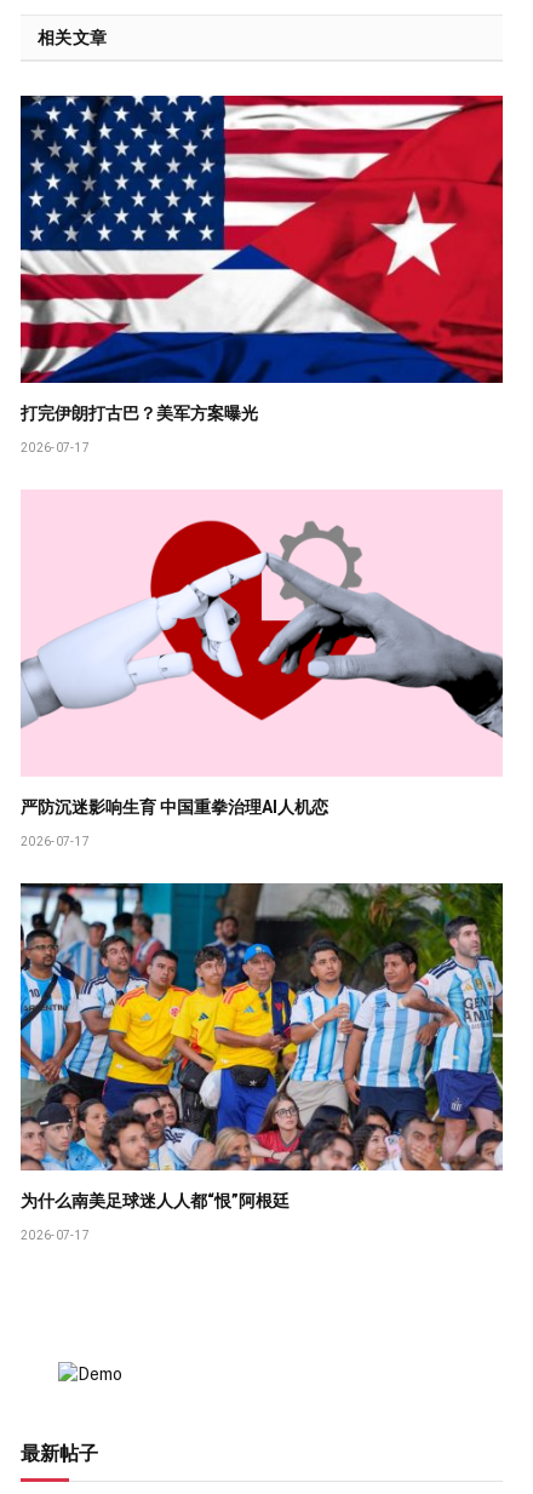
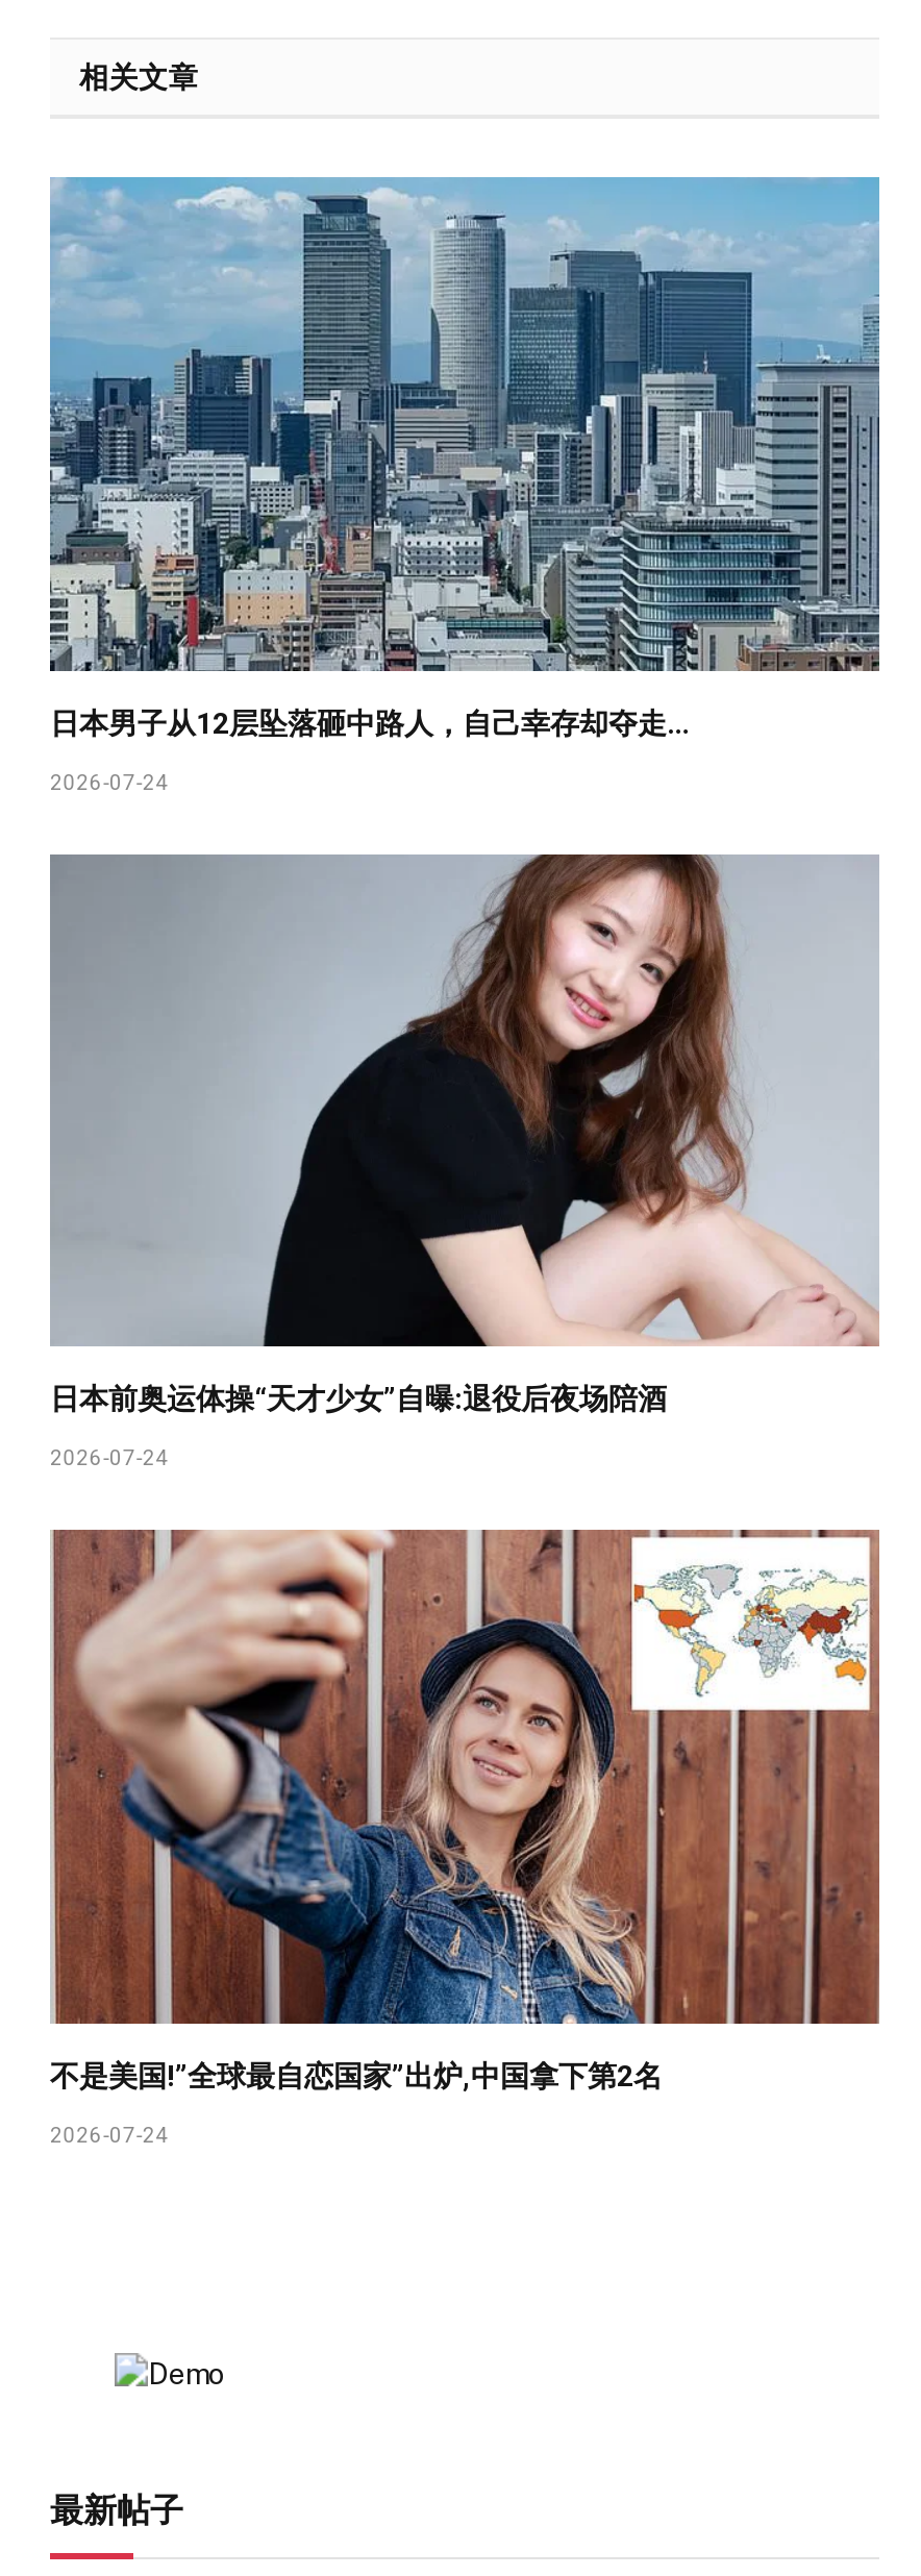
[19,95,504,423] [image] | 打完伊朗打古巴？美军方案曝光 -> [48,176,881,739] [image] | 日本男子从12层坠落砸中路人，自己幸存却夺走…
[21,441,90,455] 2026-07-17 -> [50,771,169,793] 2026-07-24
[21,490,504,817] [image] | 严防沉迷影响生育 中国重拳治理AI人机恋 -> [48,851,879,1416] [image] | 日本前奥运体操“天才少女”自曝:退役后夜场陪酒
[21,835,90,848] 2026-07-17 -> [50,1448,169,1471] 2026-07-24
[19,882,504,1210] [image] | 为什么南美足球迷人人都“恨”阿根廷 -> [50,1529,881,2094] [image] | 不是美国!”全球最自恋国家”出炉,中国拿下第2名
[21,1229,90,1242] 2026-07-17 -> [50,2125,169,2148] 2026-07-24

